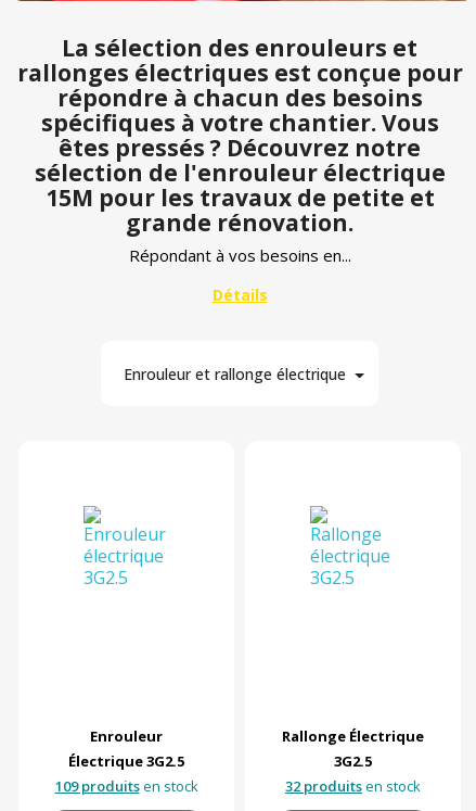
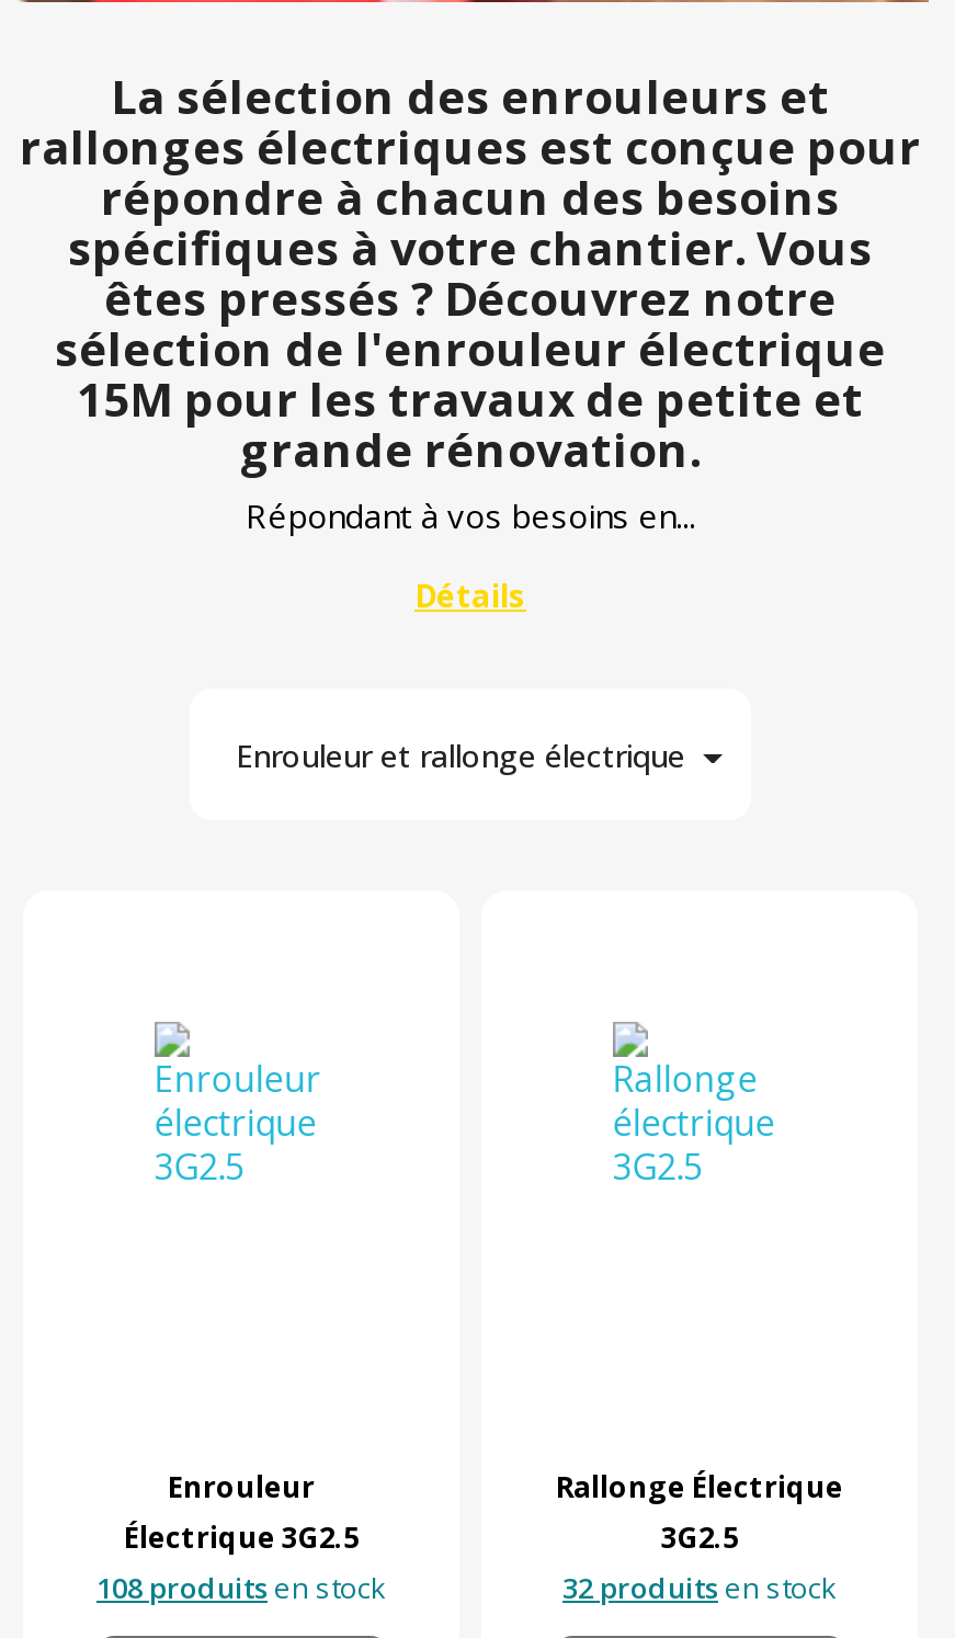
[55,776,198,796] 109 produits en stock -> [96,1567,386,1607] 108 produits en stock

